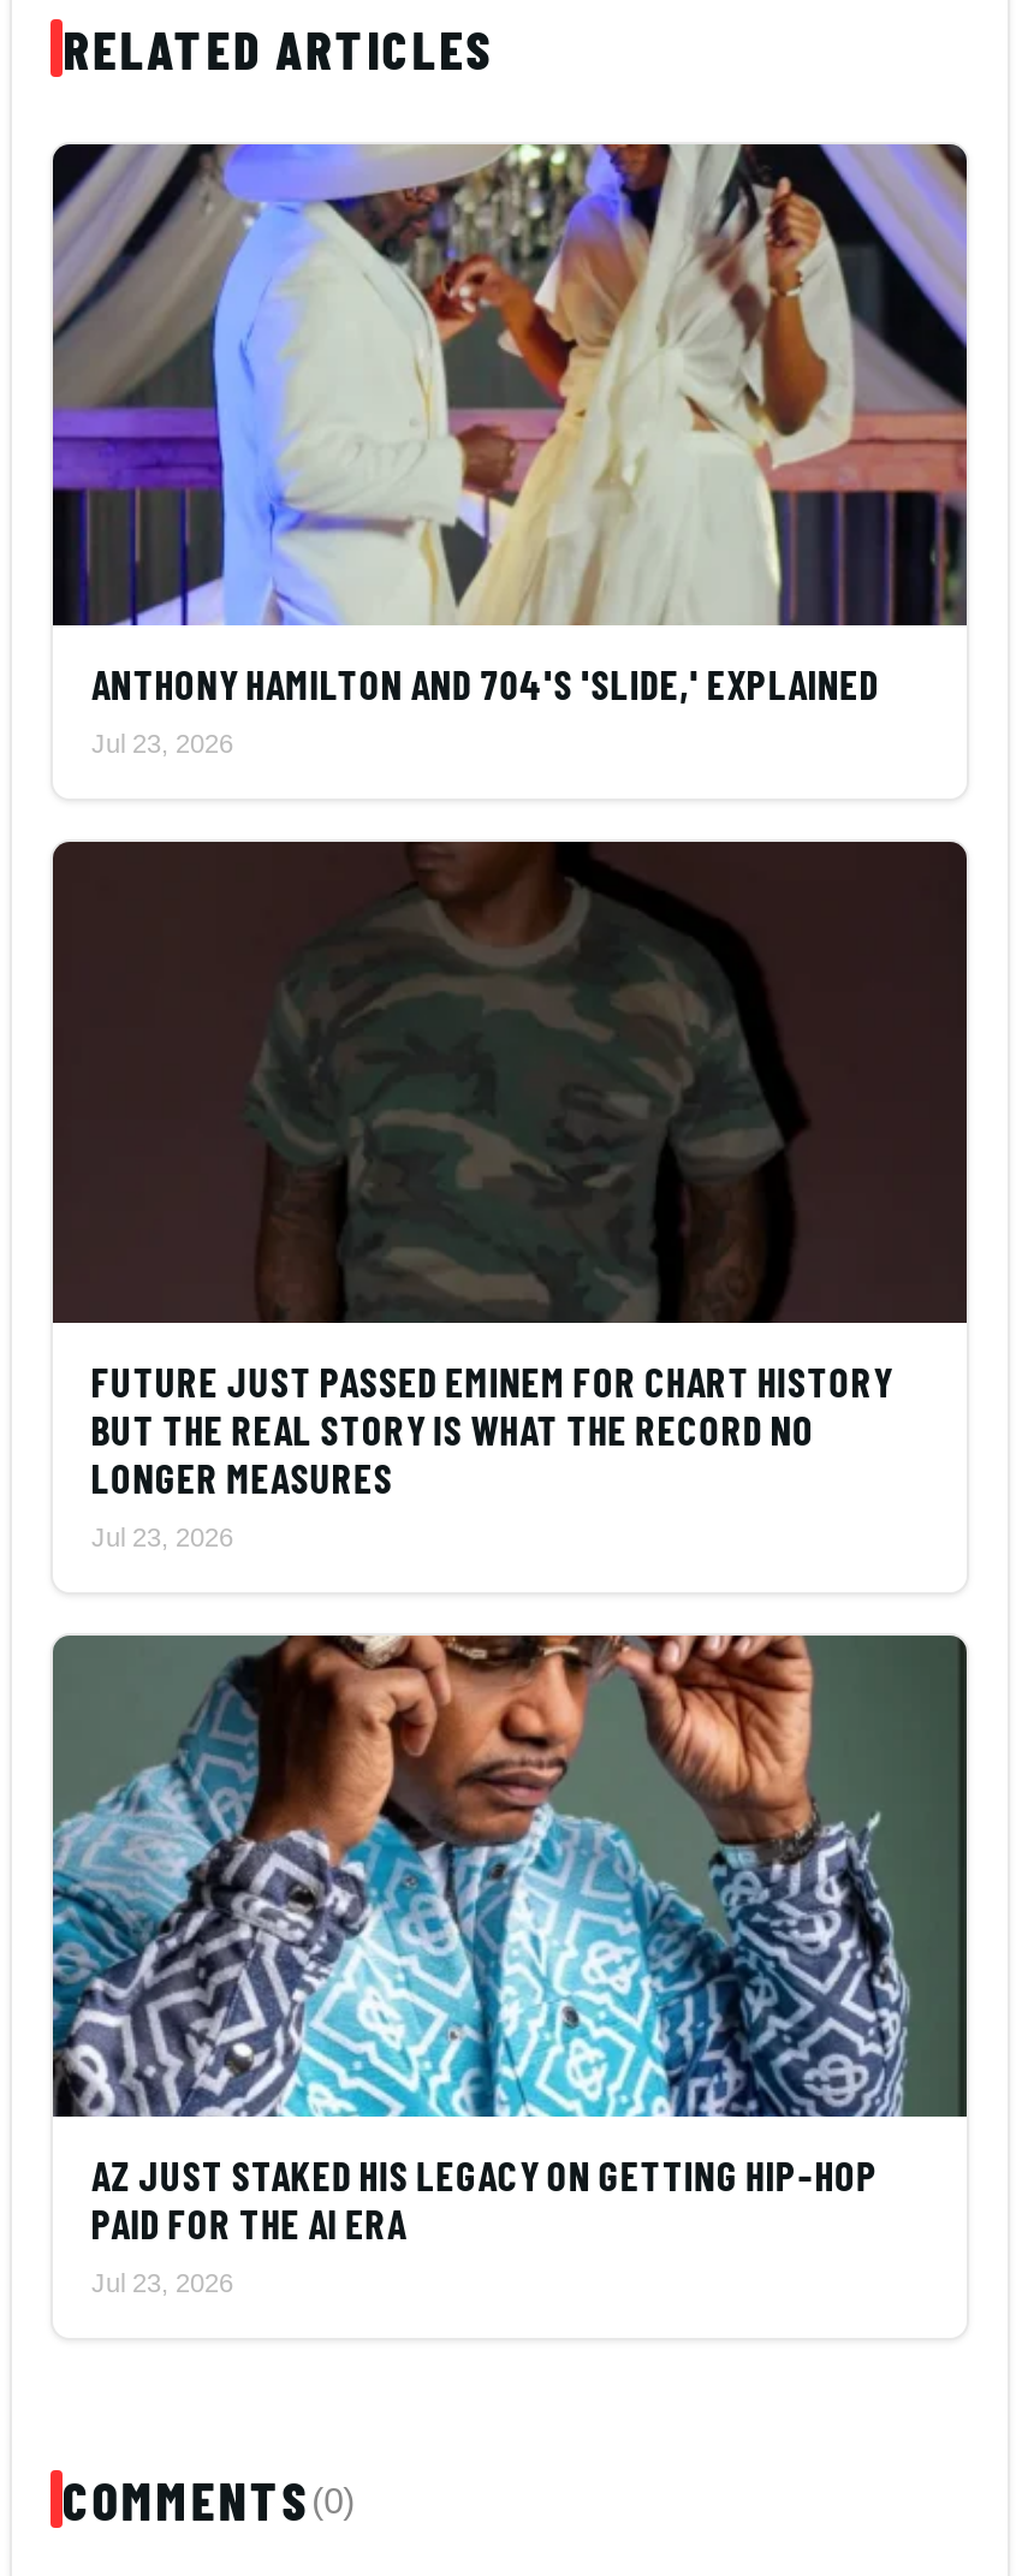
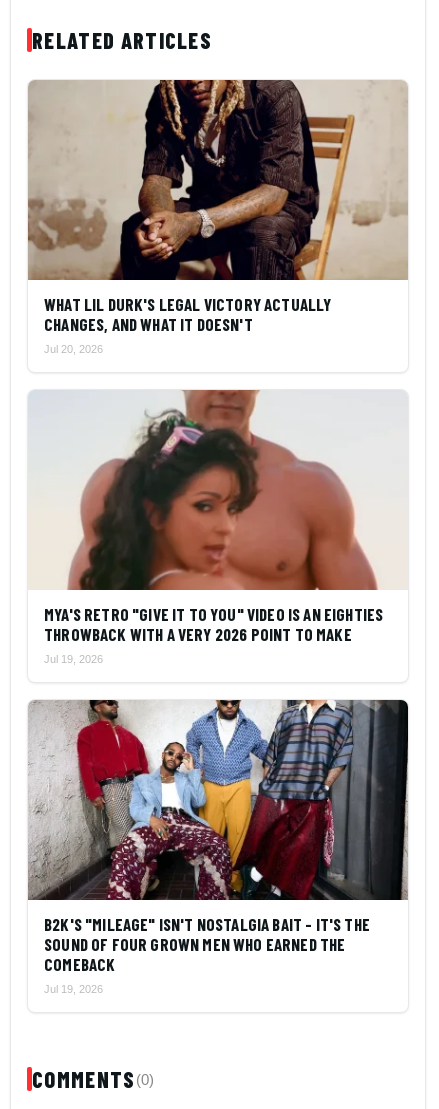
[53,142,969,757] [image] | ANTHONY HAMILTON AND 704'S 'SLIDE,' EXPLAINED | Jul 23, 2026 -> [27,79,408,355] [image] | WHAT LIL DURK'S LEGAL VICTORY ACTUALLY | CHANGES, AND WHAT IT DOESN'T | Jul 20, 2026
[50,839,969,1551] [image] | FUTURE JUST PASSED EMINEM FOR CHART HISTORY | BUT THE REAL STORY IS WHAT THE RECORD NO | LONGER MEASURES | Jul 23, 2026 -> [28,389,408,665] [image] | MYA'S RETRO "GIVE IT TO YOU" VIDEO IS AN EIGHTIES | THROWBACK WITH A VERY 2026 POINT TO MAKE | Jul 19, 2026
[50,1633,967,2297] [image] | AZ JUST STAKED HIS LEGACY ON GETTING HIP-HOP | PAID FOR THE AI ERA | Jul 23, 2026 -> [28,699,408,995] [image] | B2K'S "MILEAGE" ISN'T NOSTALGIA BAIT - IT'S THE | SOUND OF FOUR GROWN MEN WHO EARNED THE | COMEBACK | Jul 19, 2026

